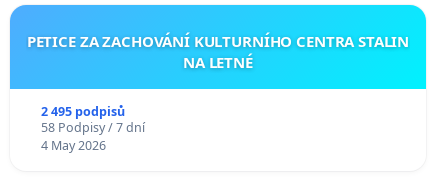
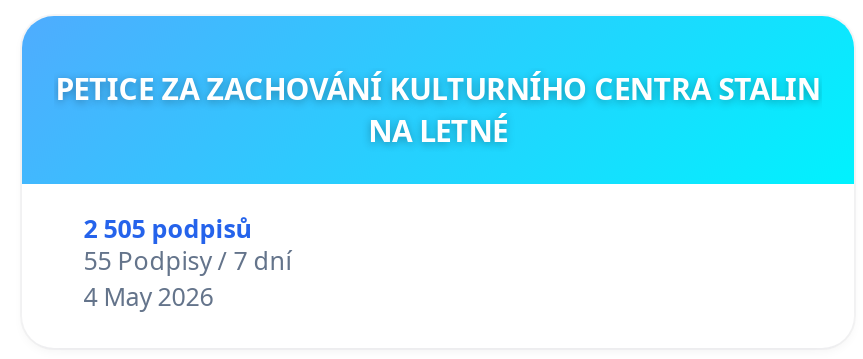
[41,103,125,120] 2 495 podpisů -> [84,212,252,246] 2 505 podpisů
[41,119,145,136] 58 Podpisy / 7 dní -> [84,244,292,278] 55 Podpisy / 7 dní

